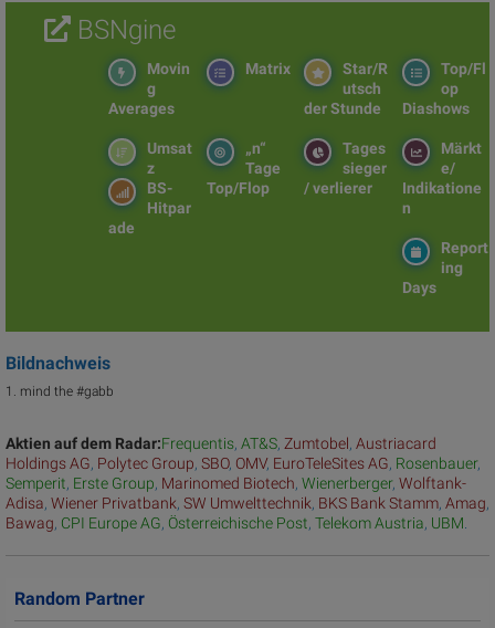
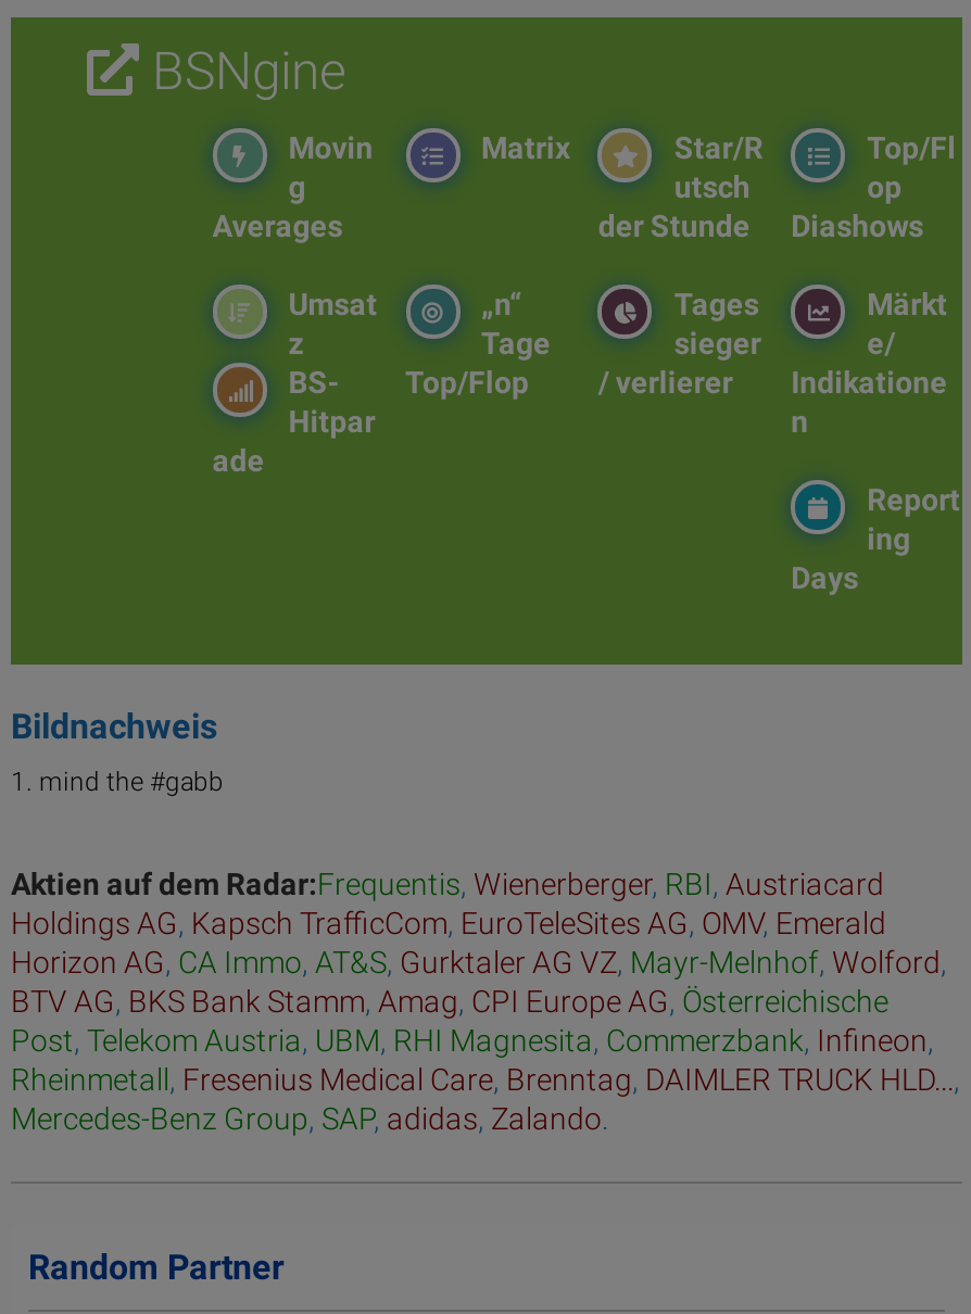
[6,434,489,531] Aktien auf dem Radar:Frequentis, AT&S, Zumtobel, Austriacard | Holdings AG, Polytec Group, SBO, OMV, EuroTeleSites AG, Rosenbauer, | Semperit, Erste Group, Marinomed Biotech, Wienerberger, Wolftank- | Adisa, Wiener Privatbank, SW Umwelttechnik, BKS Bank Stamm, Amag, | Bawag, CPI Europe AG, Österreichische Post, Telekom Austria, UBM. -> [11,866,960,1135] Aktien auf dem Radar:Frequentis, Wienerberger, RBI, Austriacard | Holdings AG, Kapsch TrafficCom, EuroTeleSites AG, OMV, Emerald | Horizon AG, CA Immo, AT&S, Gurktaler AG VZ, Mayr-Melnhof, Wolford, | BTV AG, BKS Bank Stamm, Amag, CPI Europe AG, Österreichische | Post, Telekom Austria, UBM, RHI Magnesita, Commerzbank, Infineon, | Rheinmetall, Fresenius Medical Care, Brenntag, DAIMLER TRUCK HLD..., | Mercedes-Benz Group, SAP, adidas, Zalando.

